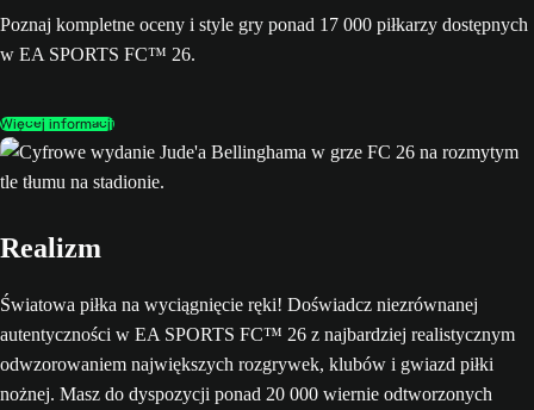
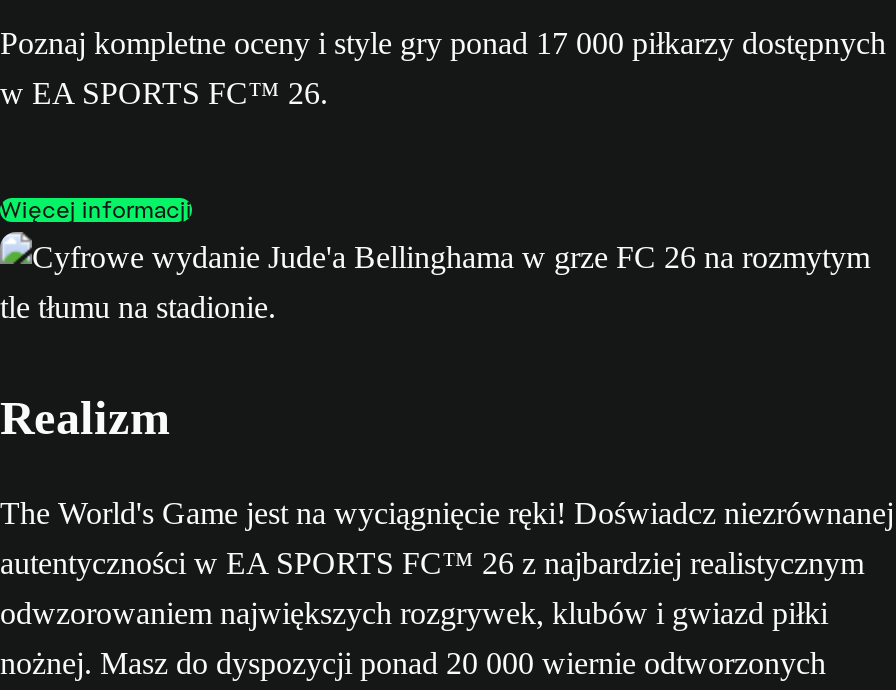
[0,295,478,315] Światowa piłka na wyciągnięcie ręki! Doświadcz niezrównanej -> [0,497,894,531] The World's Game jest na wyciągnięcie ręki! Doświadcz niezrównanej

